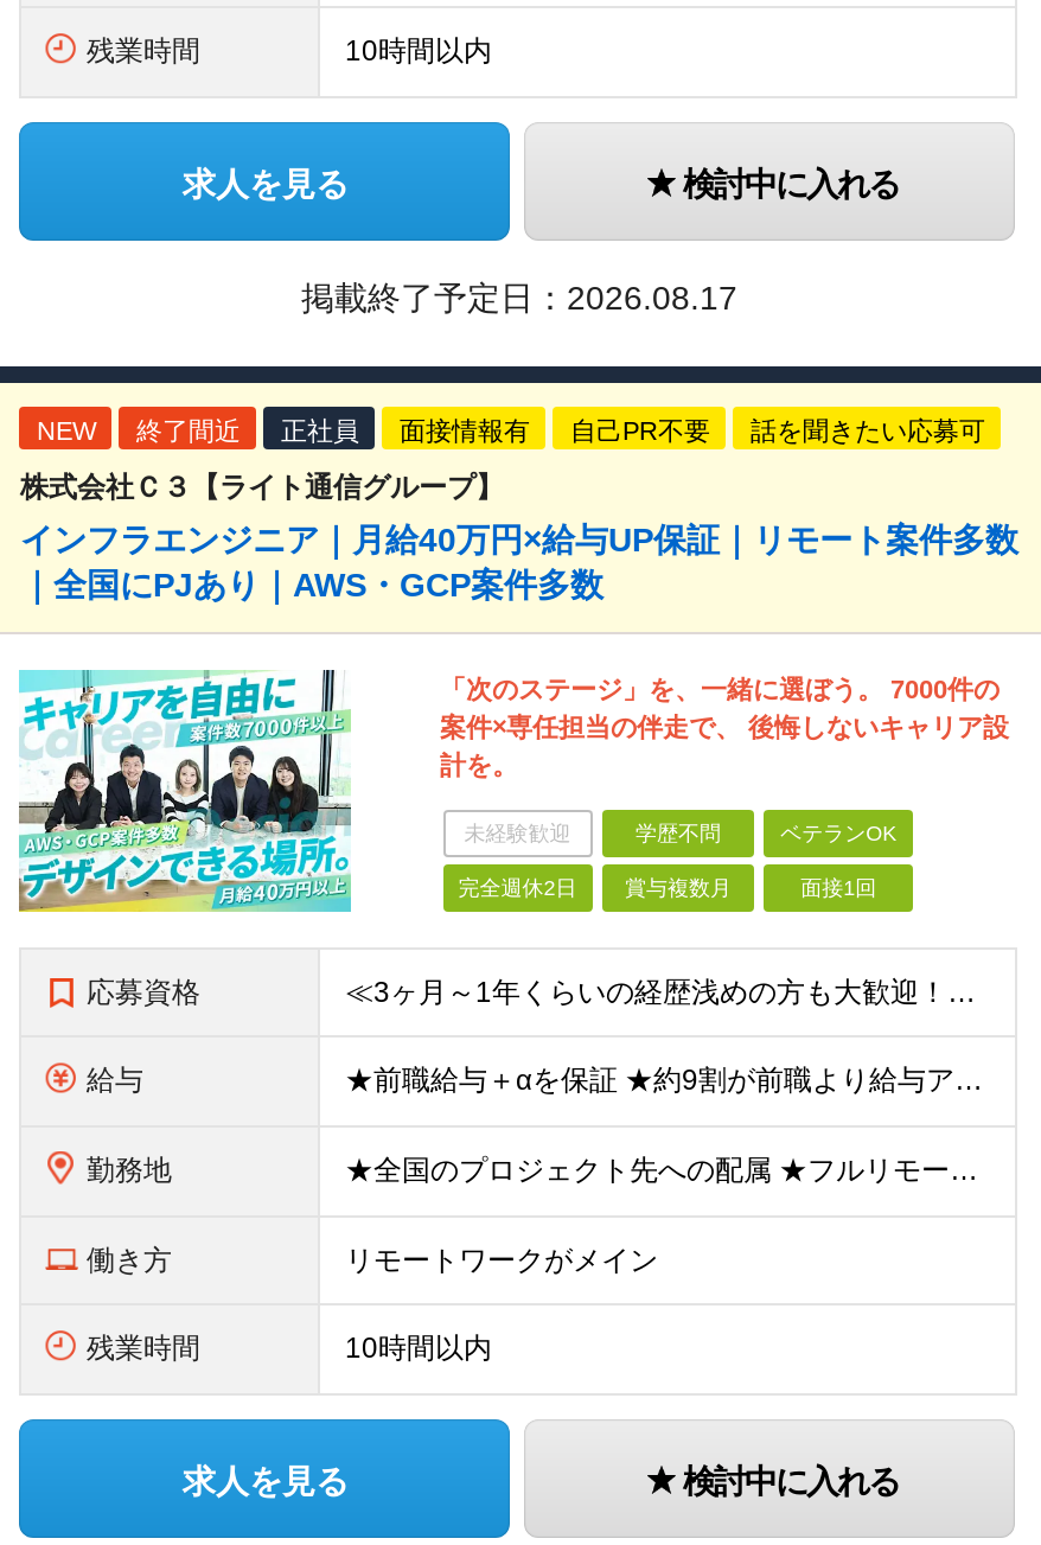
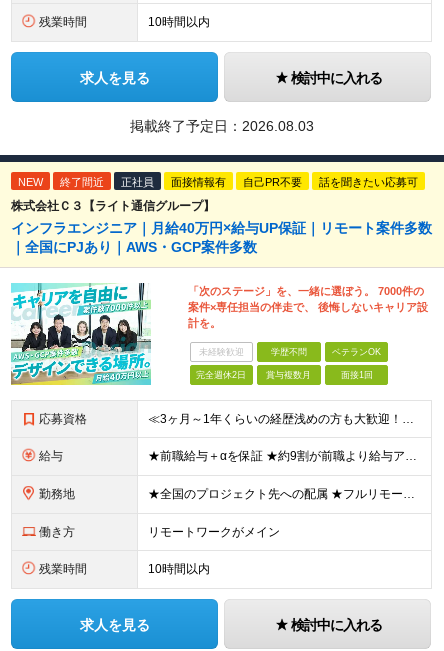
[301,279,737,317] 掲載終了予定日：2026.08.17 -> [130,118,314,134] 掲載終了予定日：2026.08.03

